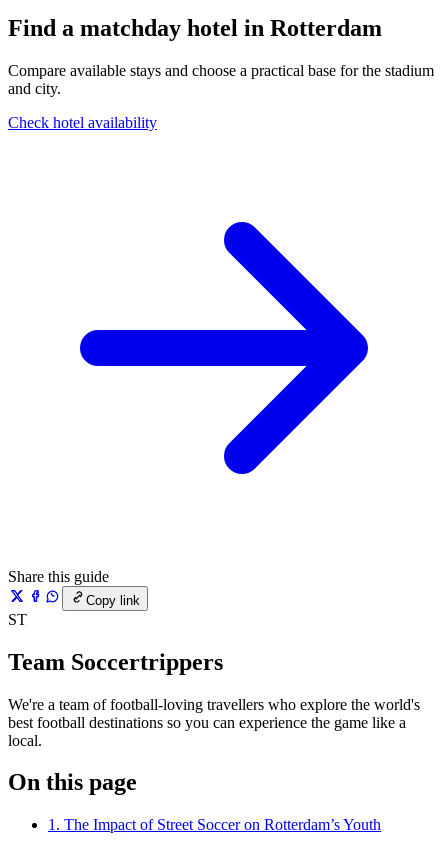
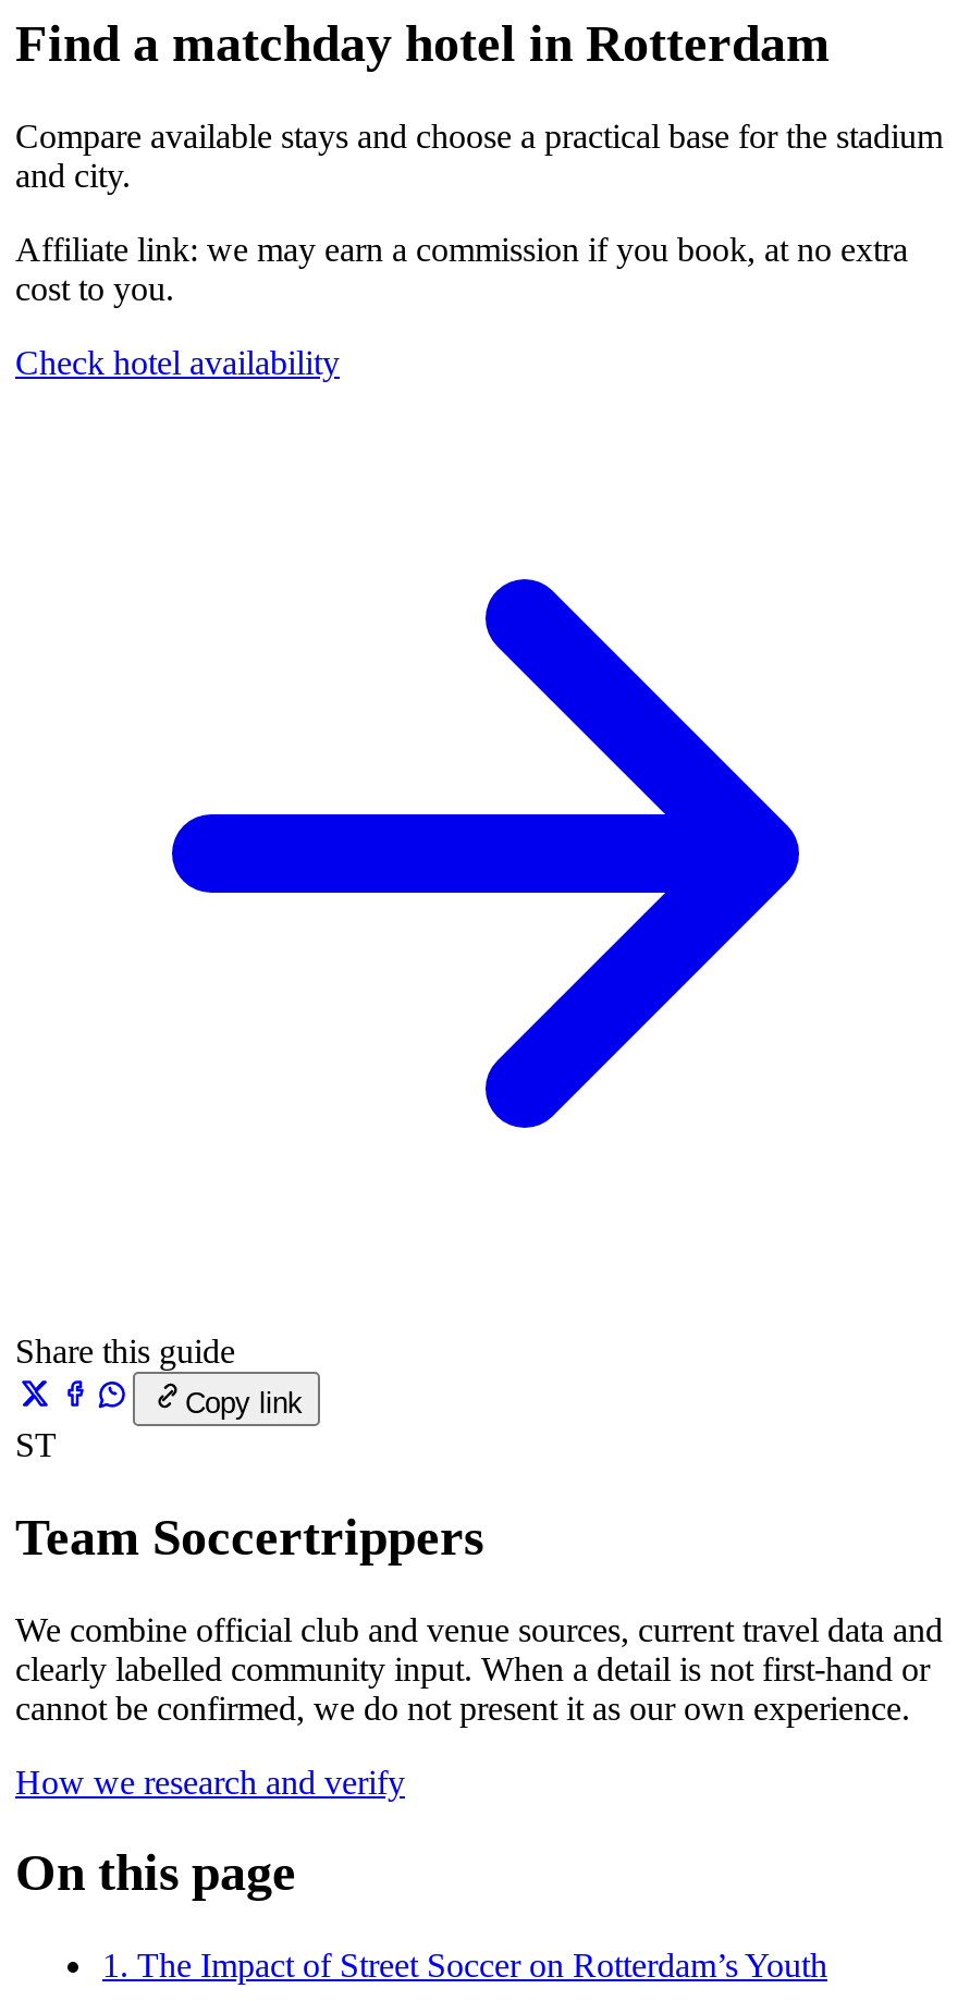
none -> [15,230,908,306] Affiliate link: we may earn a commission if you book, at no extra | cost to you.
[8,695,420,748] We're a team of football-loving travellers who explore the world's | best football destinations so you can experience the game like a | local. -> [15,1610,943,1800] We combine official club and venue sources, current travel data and | clearly labelled community input. When a detail is not first-hand or | cannot be confirmed, we do not present it as our own experience. | How we research and verify

